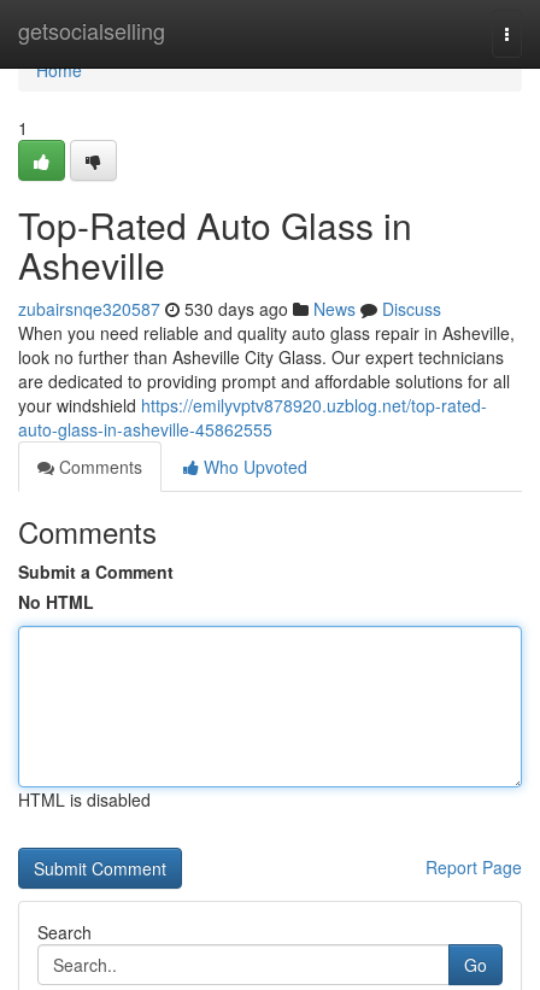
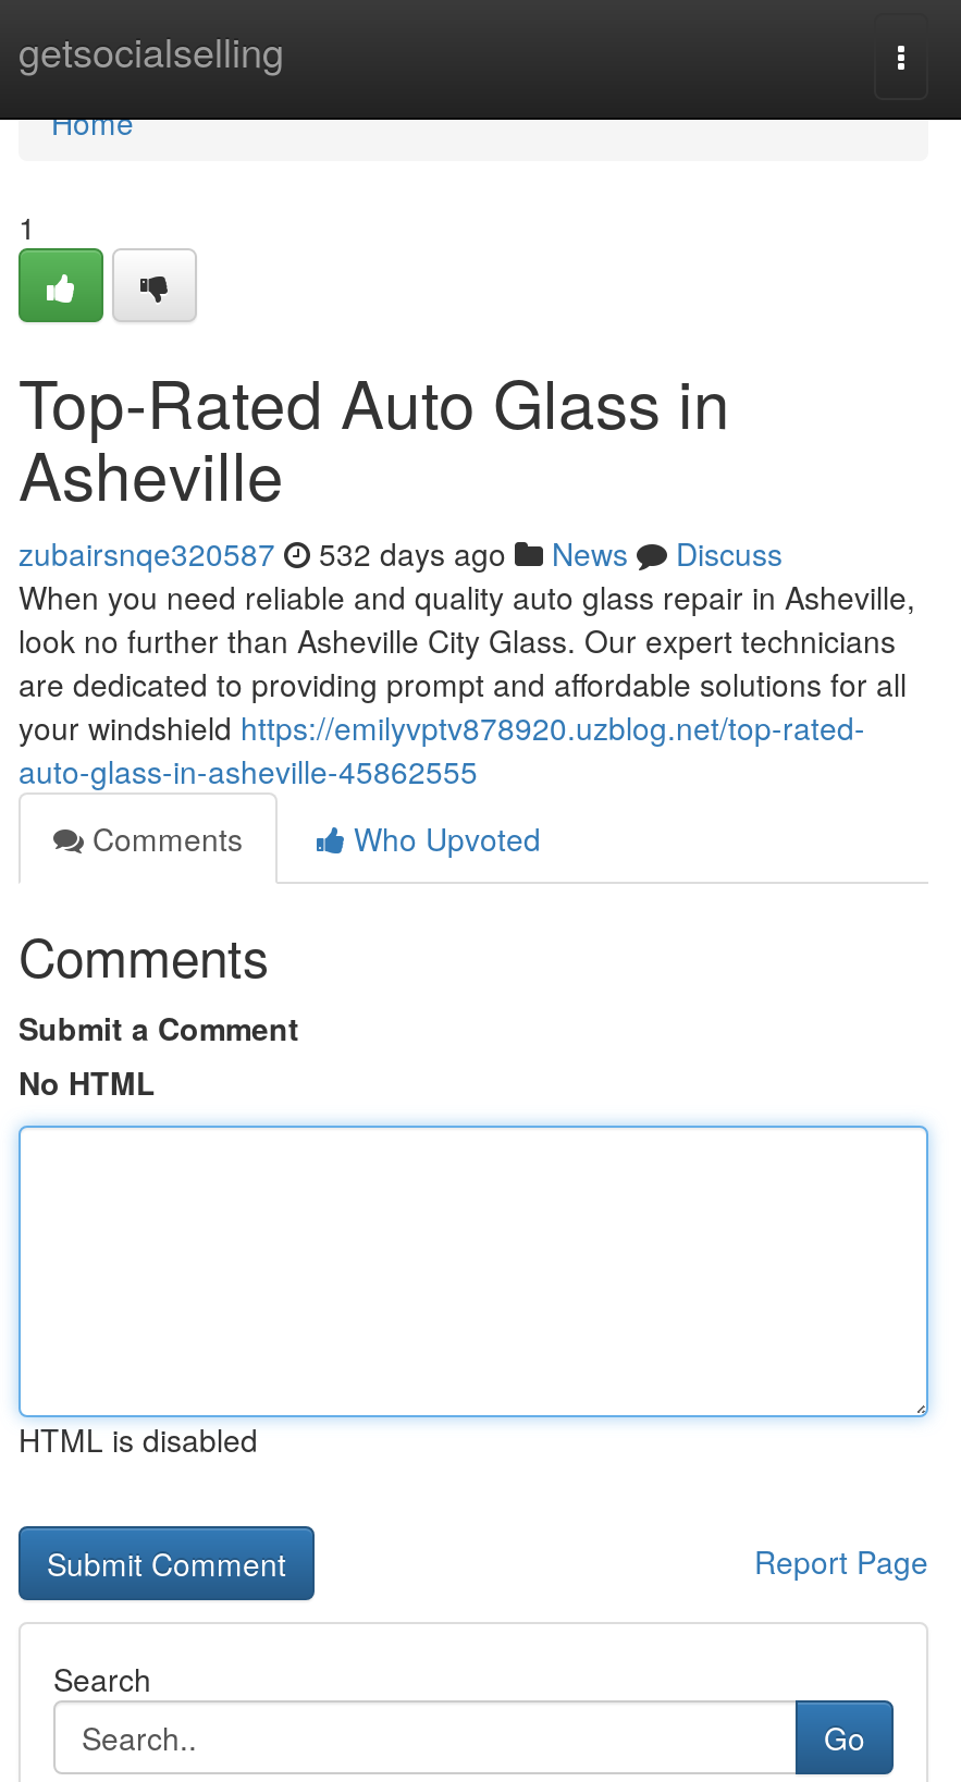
[18,297,441,321] zubairsnqe320587 530 days ago News Discuss -> [19,531,783,575] zubairsnqe320587 532 days ago News Discuss

